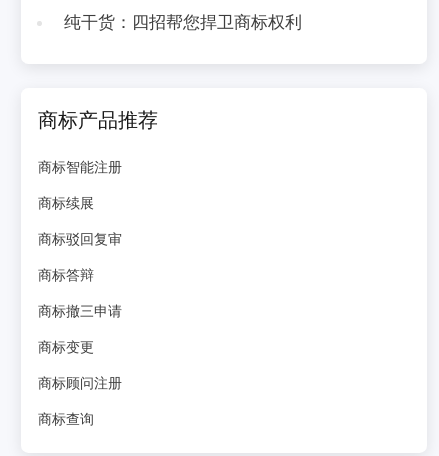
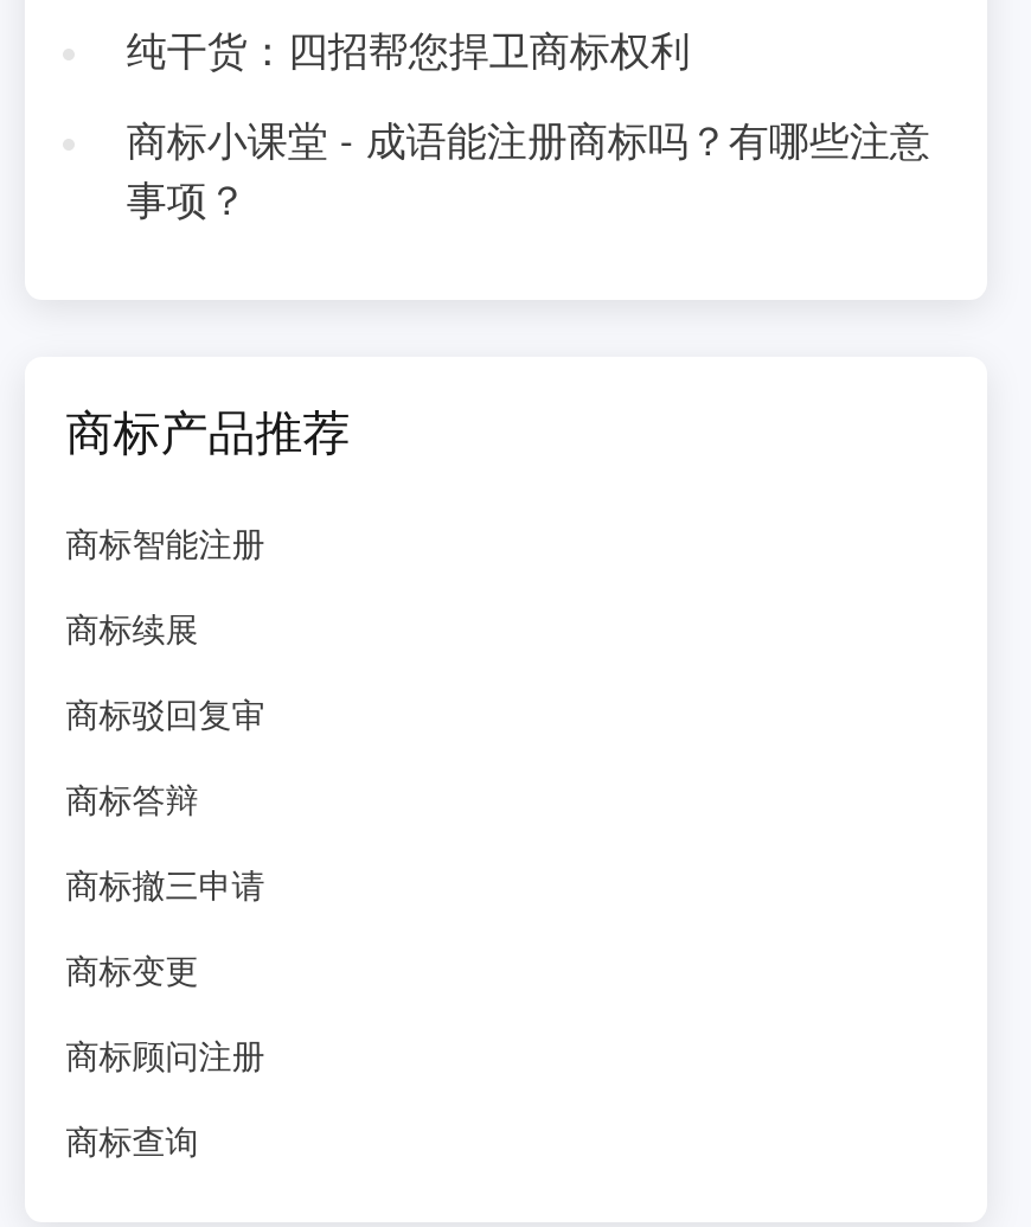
none -> [126,110,930,226] 商标小课堂 - 成语能注册商标吗？有哪些注意 | 事项？

